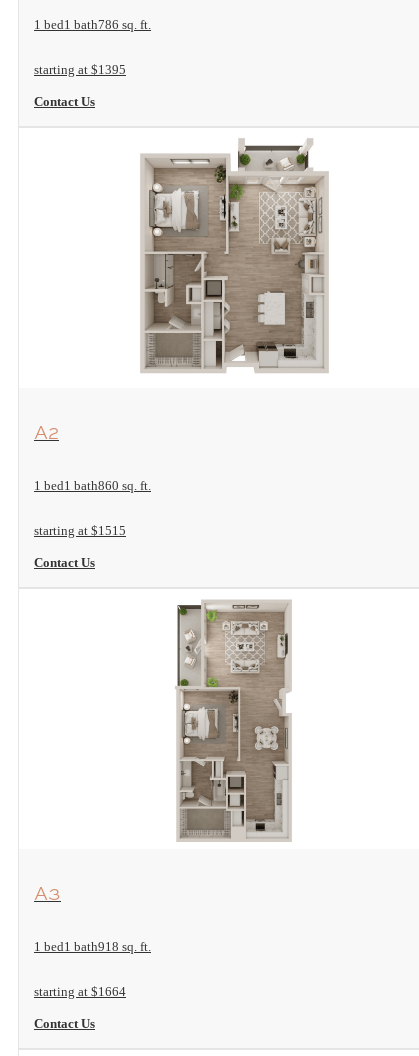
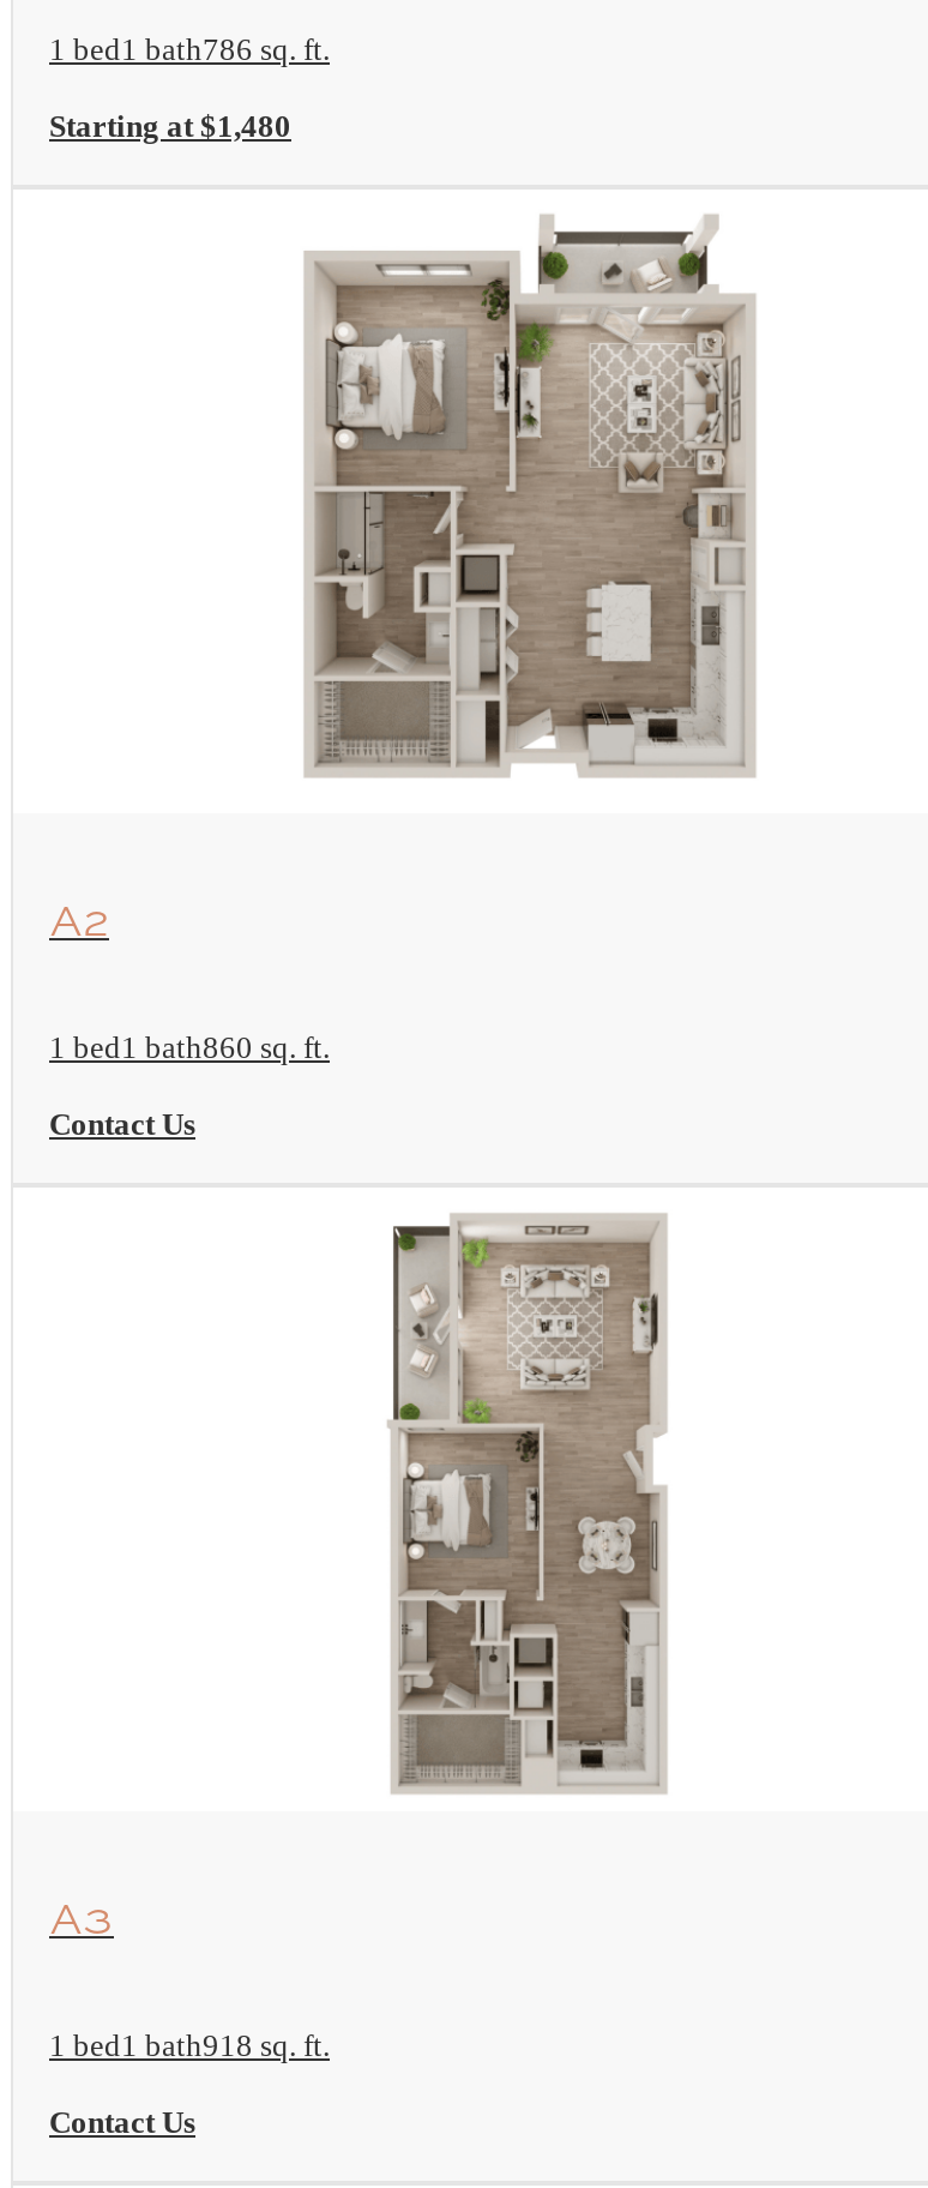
[34,62,126,109] starting at $1395 | Contact Us -> [49,107,291,143] Starting at $1,480
[34,523,126,538] starting at $1515 -> none
[34,984,126,999] starting at $1664 -> none

